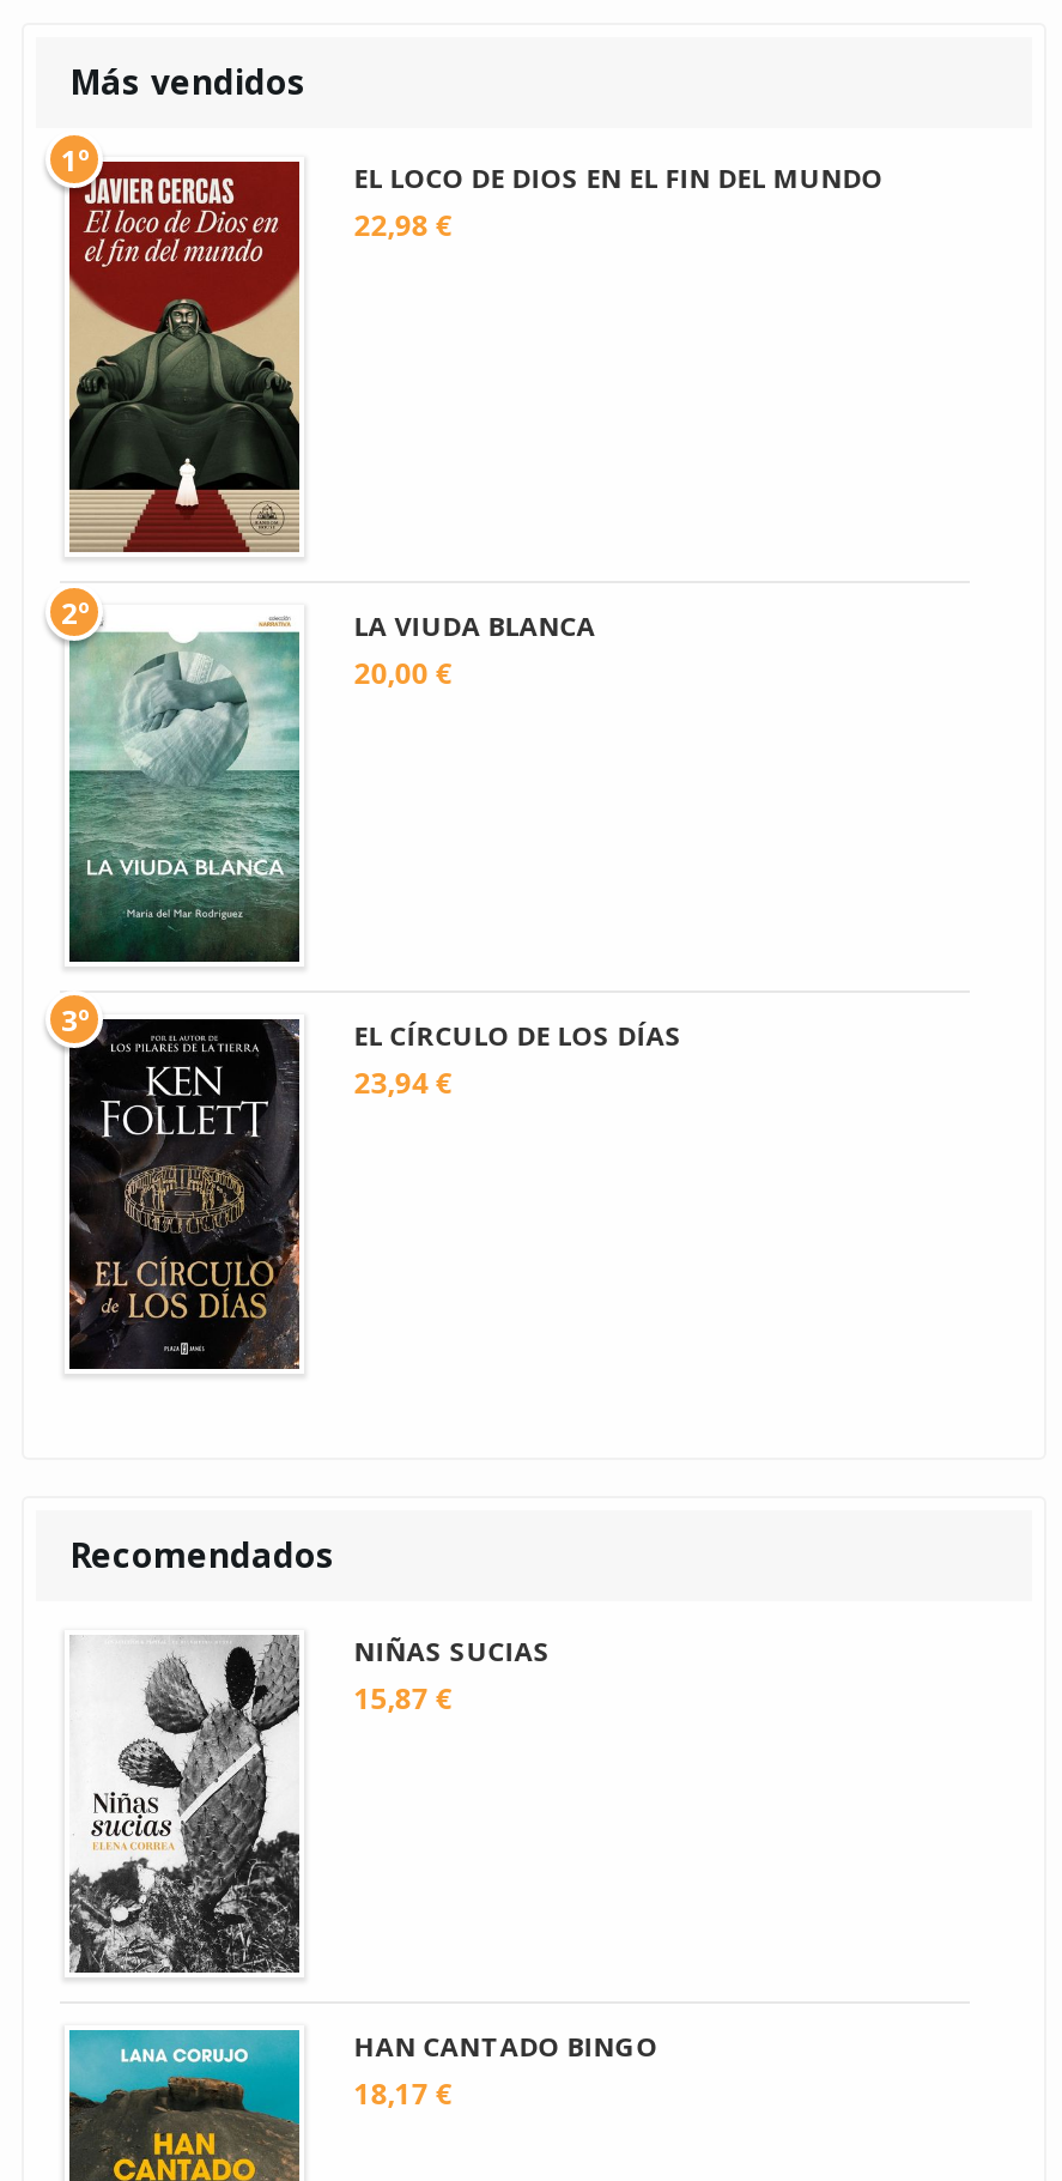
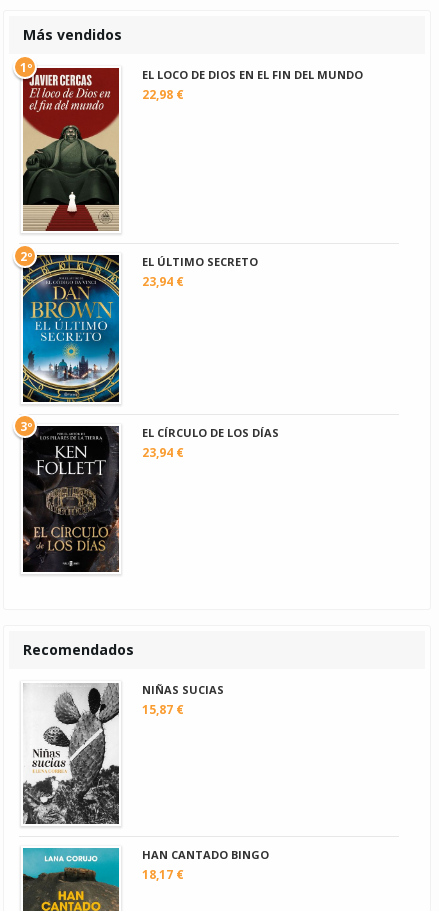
[67,608,596,962] [image] | LA VIUDA BLANCA | 20,00 € -> [22,254,258,403] [image] | EL ÚLTIMO SECRETO | 23,94 €

